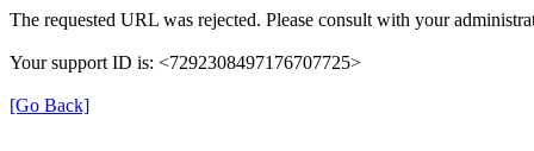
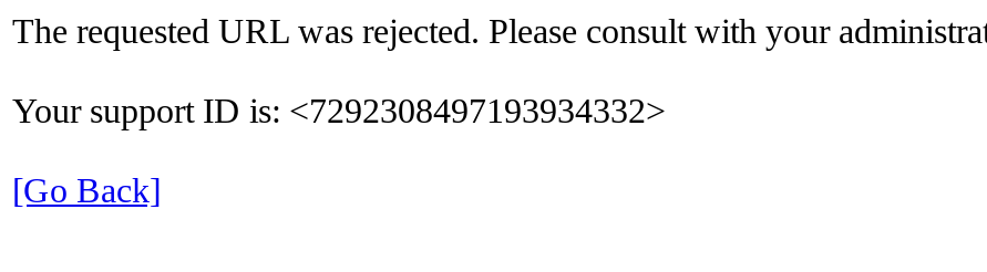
[10,52,361,73] Your support ID is: <7292308497176707725> -> [12,92,666,129] Your support ID is: <7292308497193934332>

